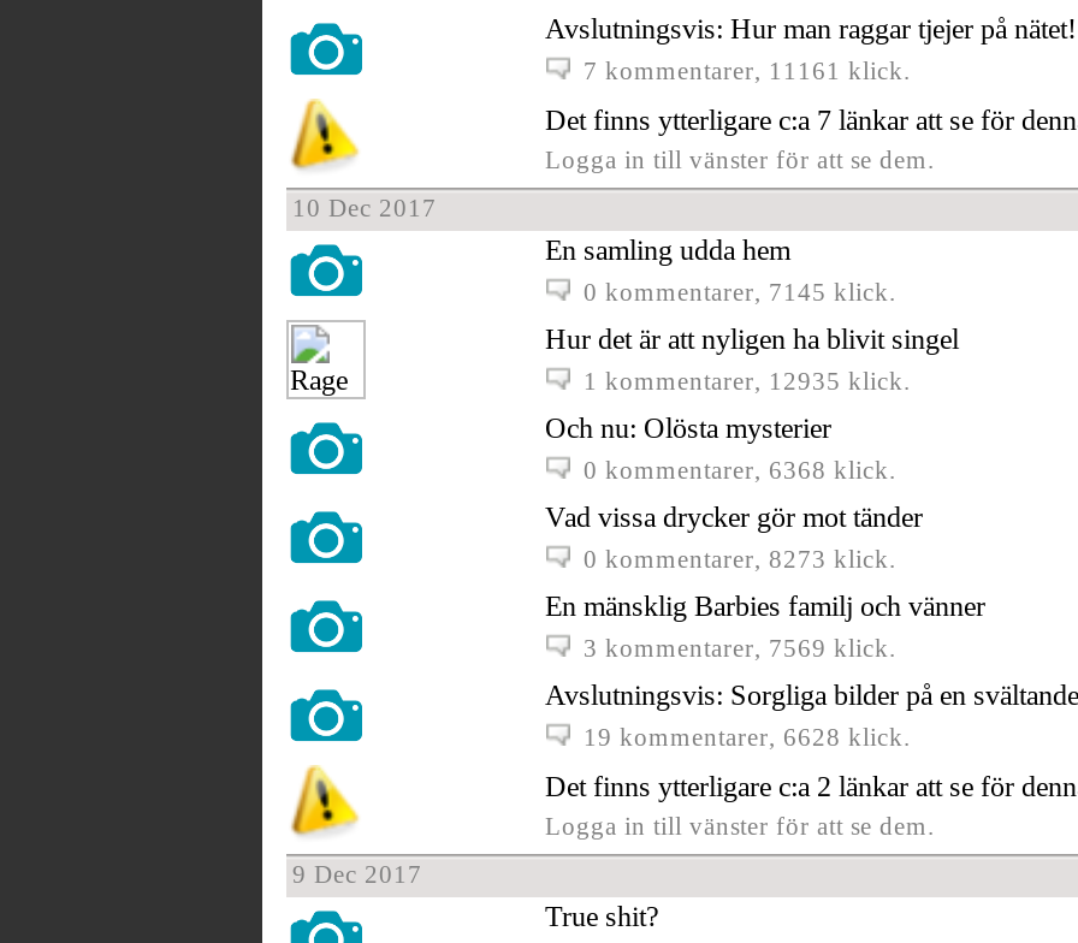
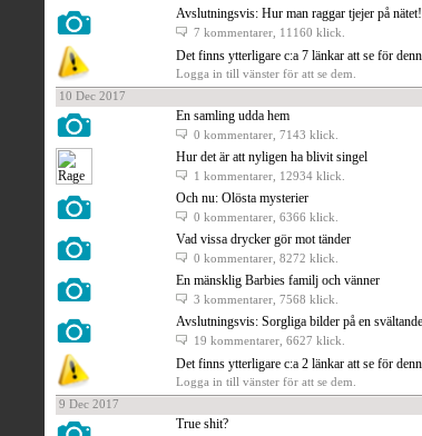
[584,58,911,84] 7 kommentarer, 11161 klick. -> [193,27,345,39] 7 kommentarer, 11160 klick.
[584,279,896,306] 0 kommentarer, 7145 klick. -> [193,129,338,141] 0 kommentarer, 7143 klick.
[584,368,911,395] 1 kommentarer, 12935 klick. -> [193,170,345,182] 1 kommentarer, 12934 klick.
[584,457,896,484] 0 kommentarer, 6368 klick. -> [193,211,338,224] 0 kommentarer, 6366 klick.
[584,546,896,573] 0 kommentarer, 8273 klick. -> [193,252,338,265] 0 kommentarer, 8272 klick.
[584,635,896,662] 3 kommentarer, 7569 klick. -> [193,294,338,306] 3 kommentarer, 7568 klick.
[584,724,911,751] 19 kommentarer, 6628 klick. -> [193,335,345,347] 19 kommentarer, 6627 klick.

